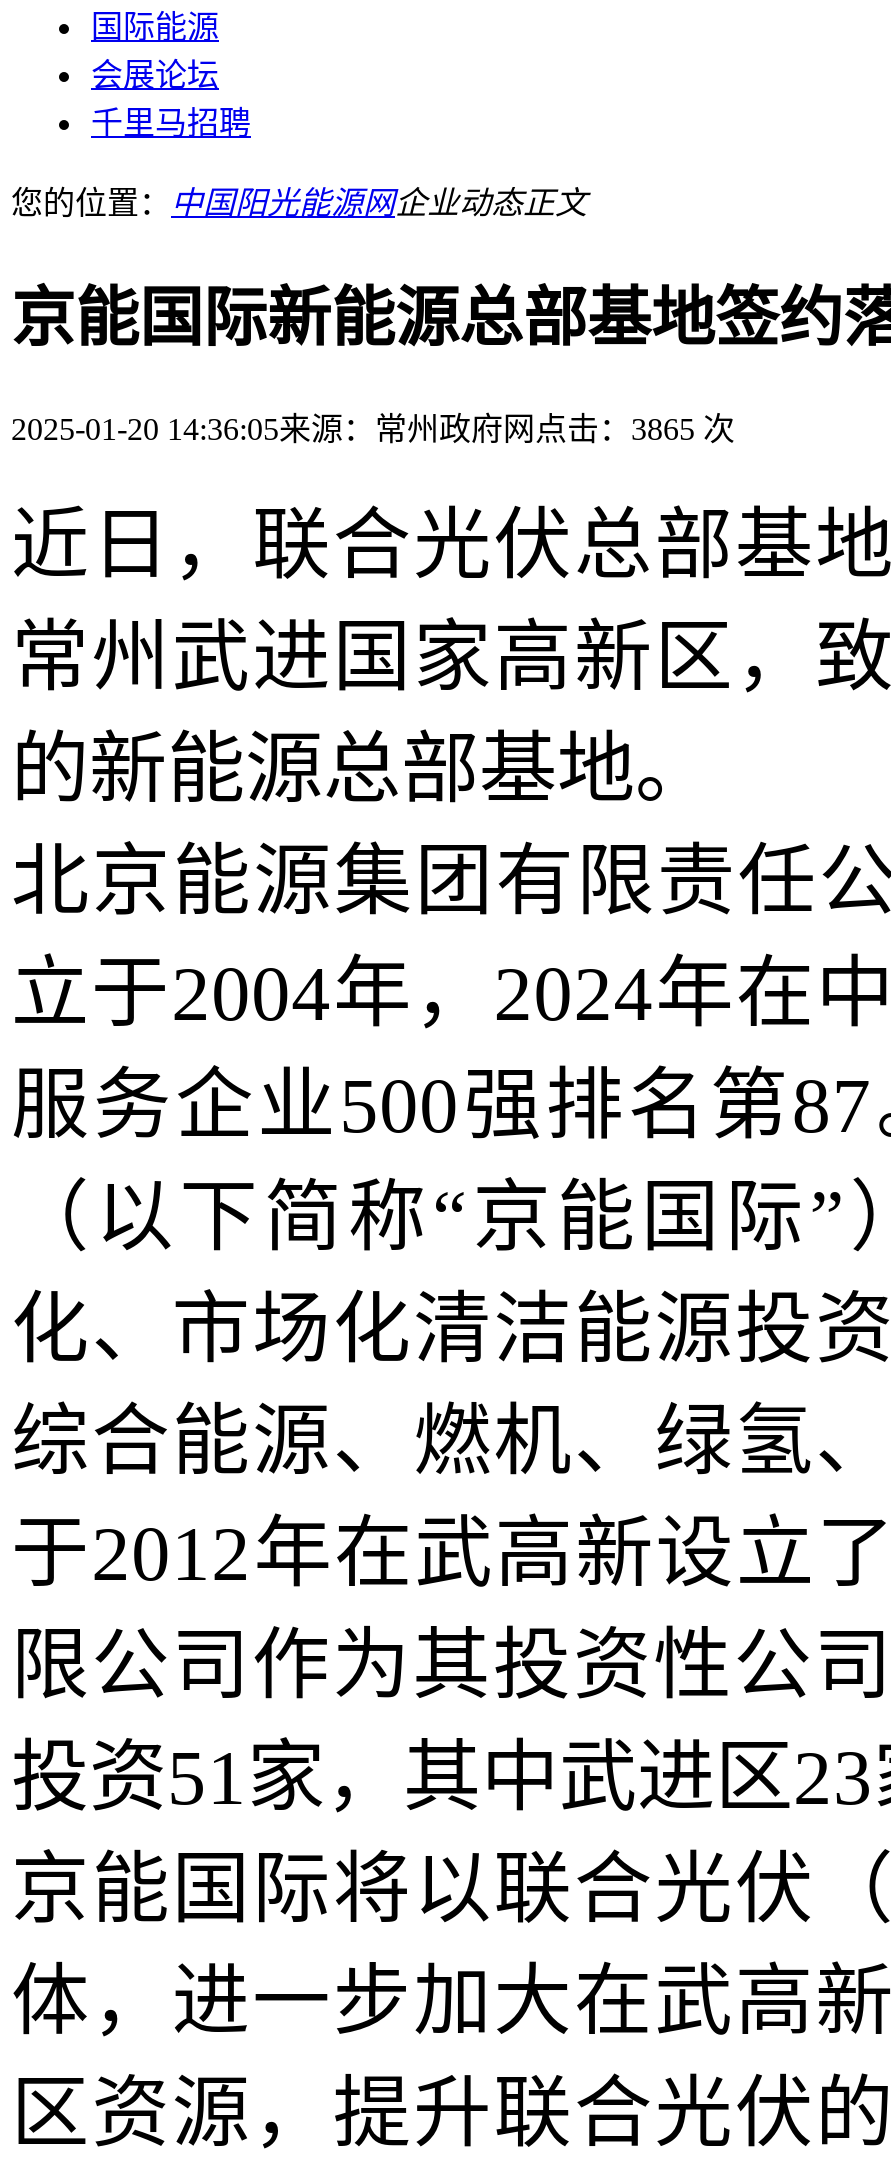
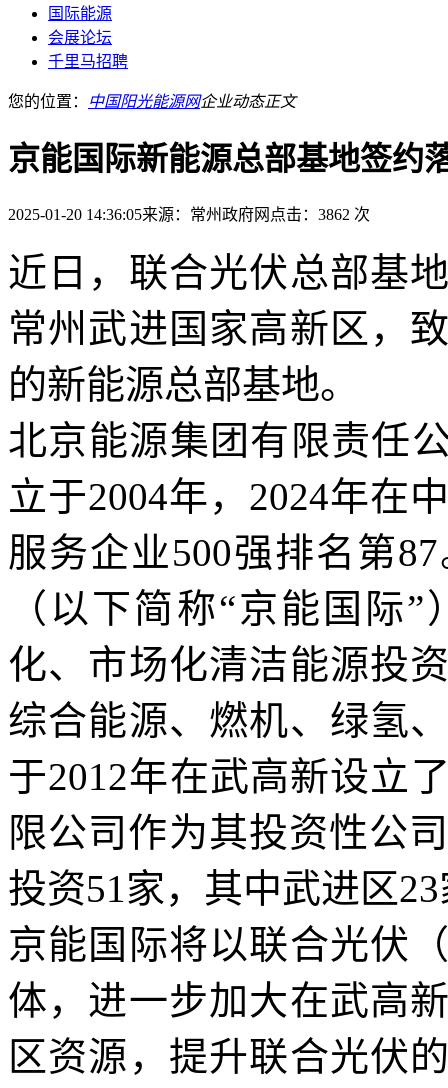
[11,412,735,446] 2025-01-20 14:36:05来源：常州政府网点击：3865 次 -> [8,206,370,223] 2025-01-20 14:36:05来源：常州政府网点击：3862 次

